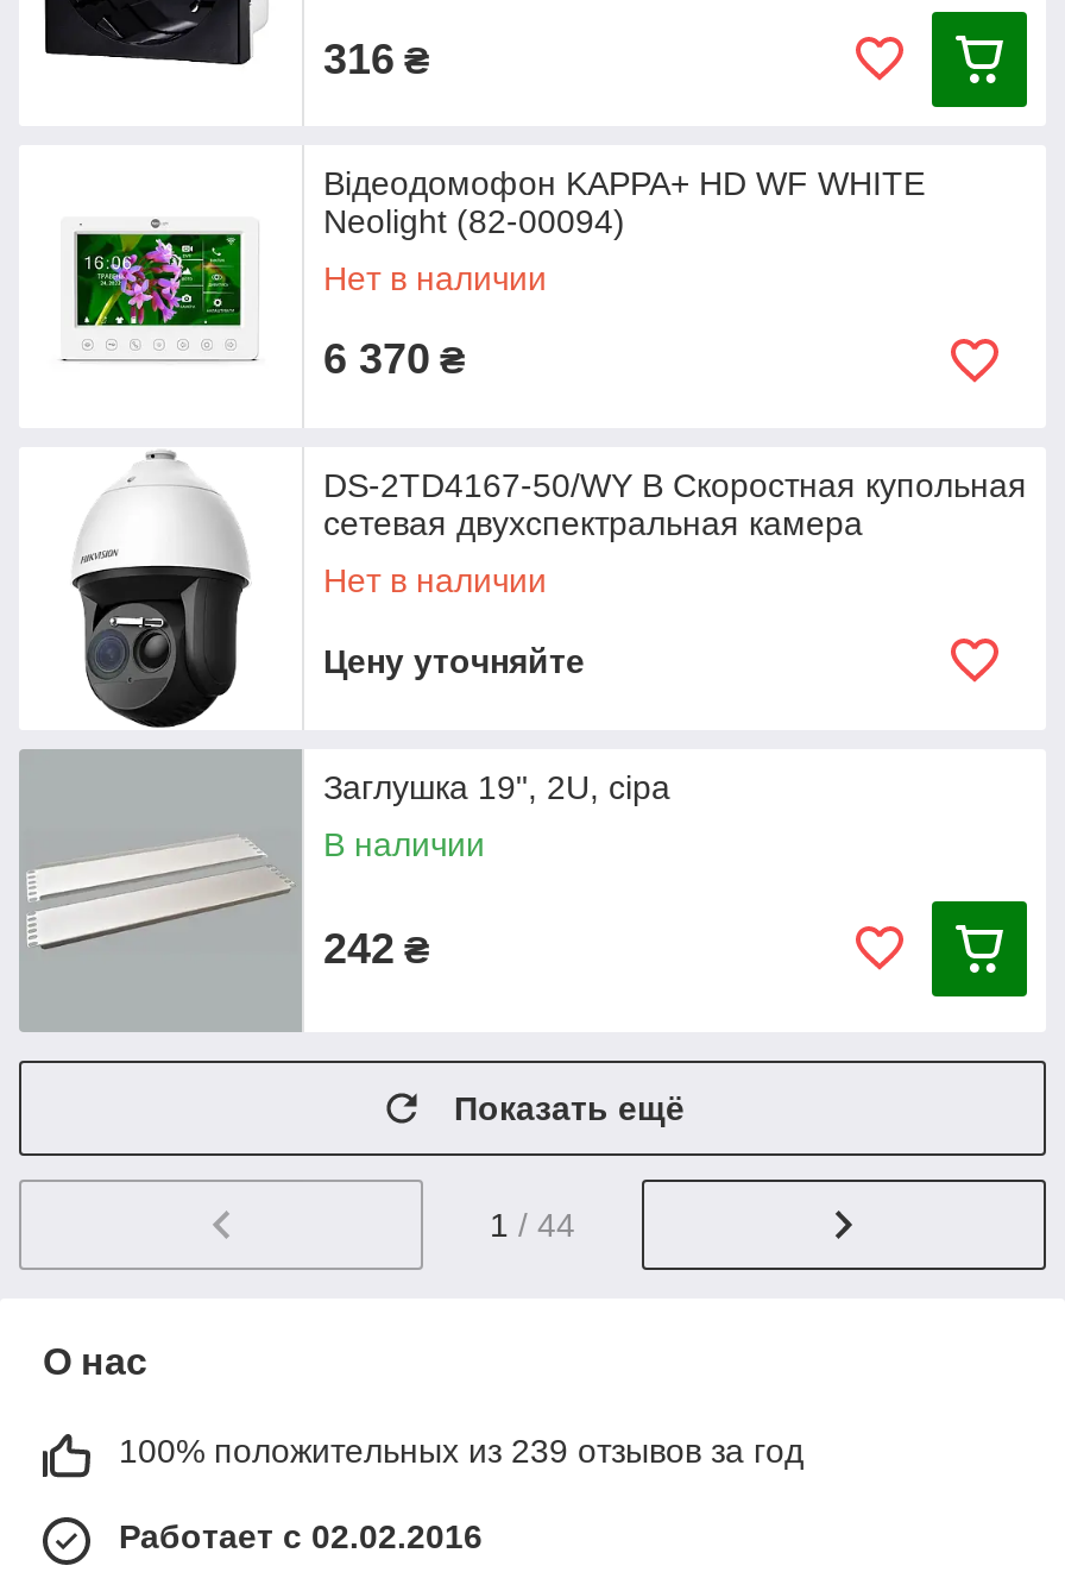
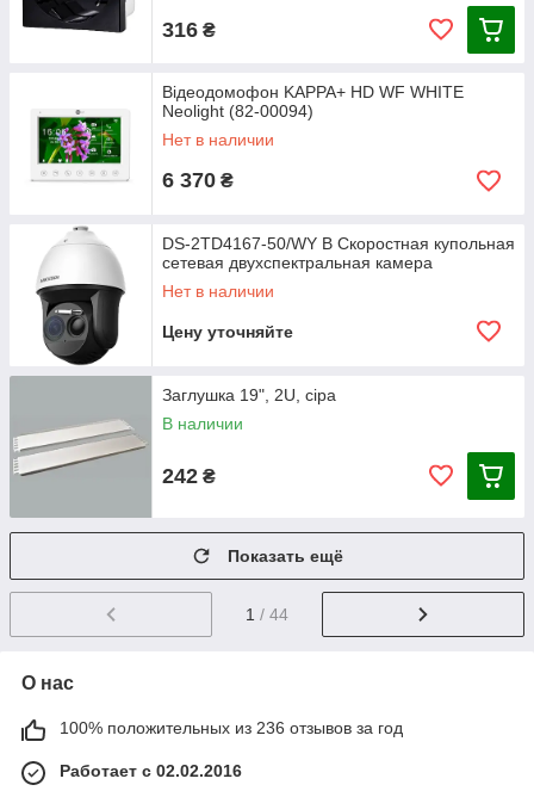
[119,1432,804,1470] 100% положительных из 239 отзывов за год -> [60,718,403,738] 100% положительных из 236 отзывов за год

